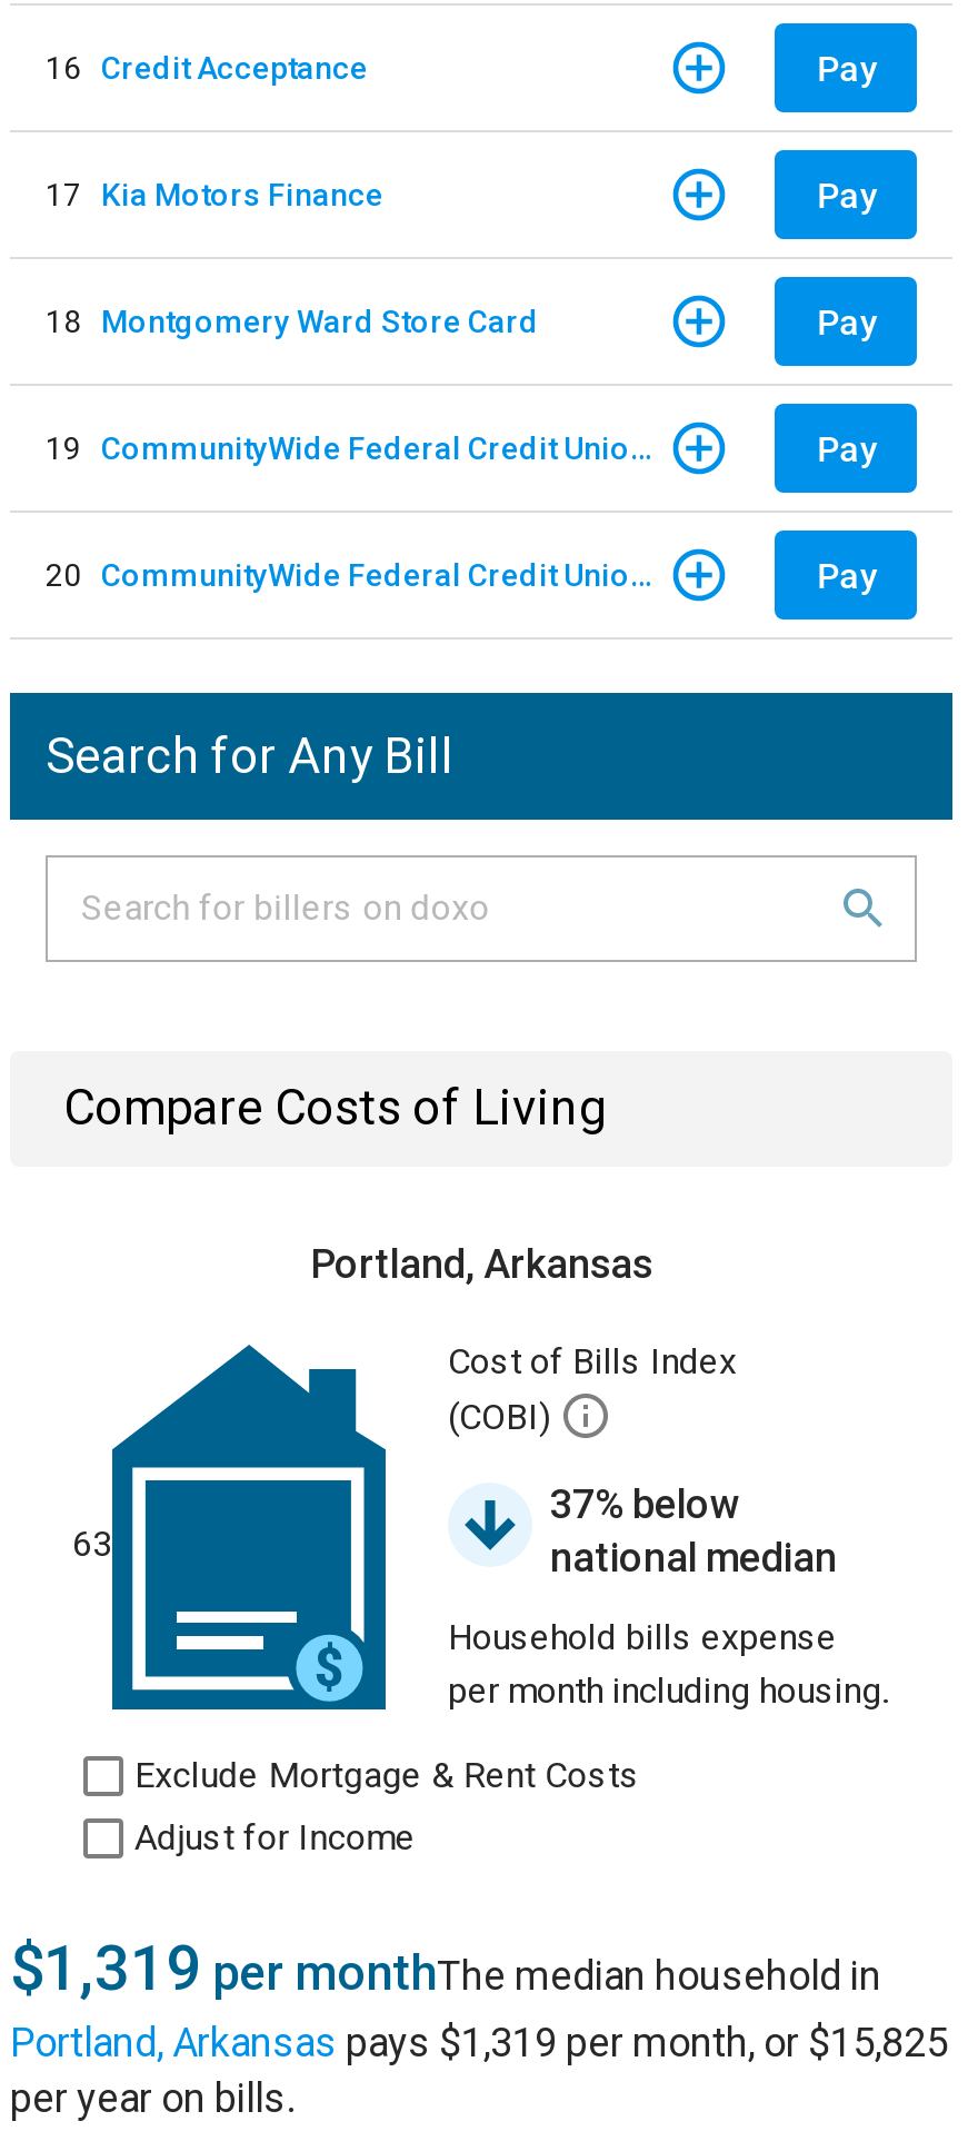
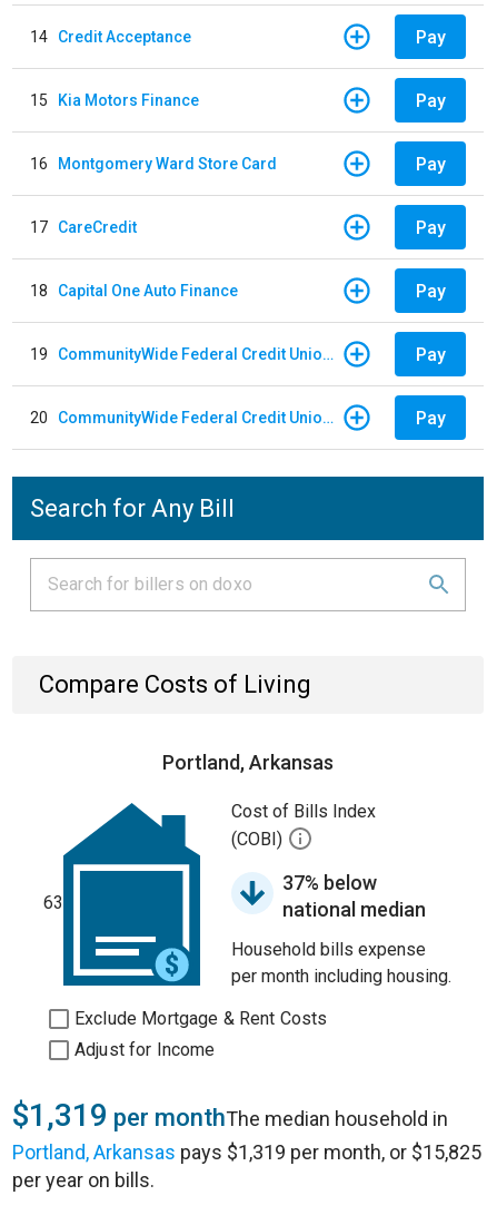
[46,49,368,85] 16 Credit Acceptance -> [30,27,191,45] 14 Credit Acceptance
[46,176,383,211] 17 Kia Motors Finance -> [30,91,199,109] 15 Kia Motors Finance
[46,303,539,338] 18 Montgomery Ward Store Card -> [30,153,446,299] 16 Montgomery Ward Store Card | Pay | 17 CareCredit | Pay | 18 Capital One Auto Finance

